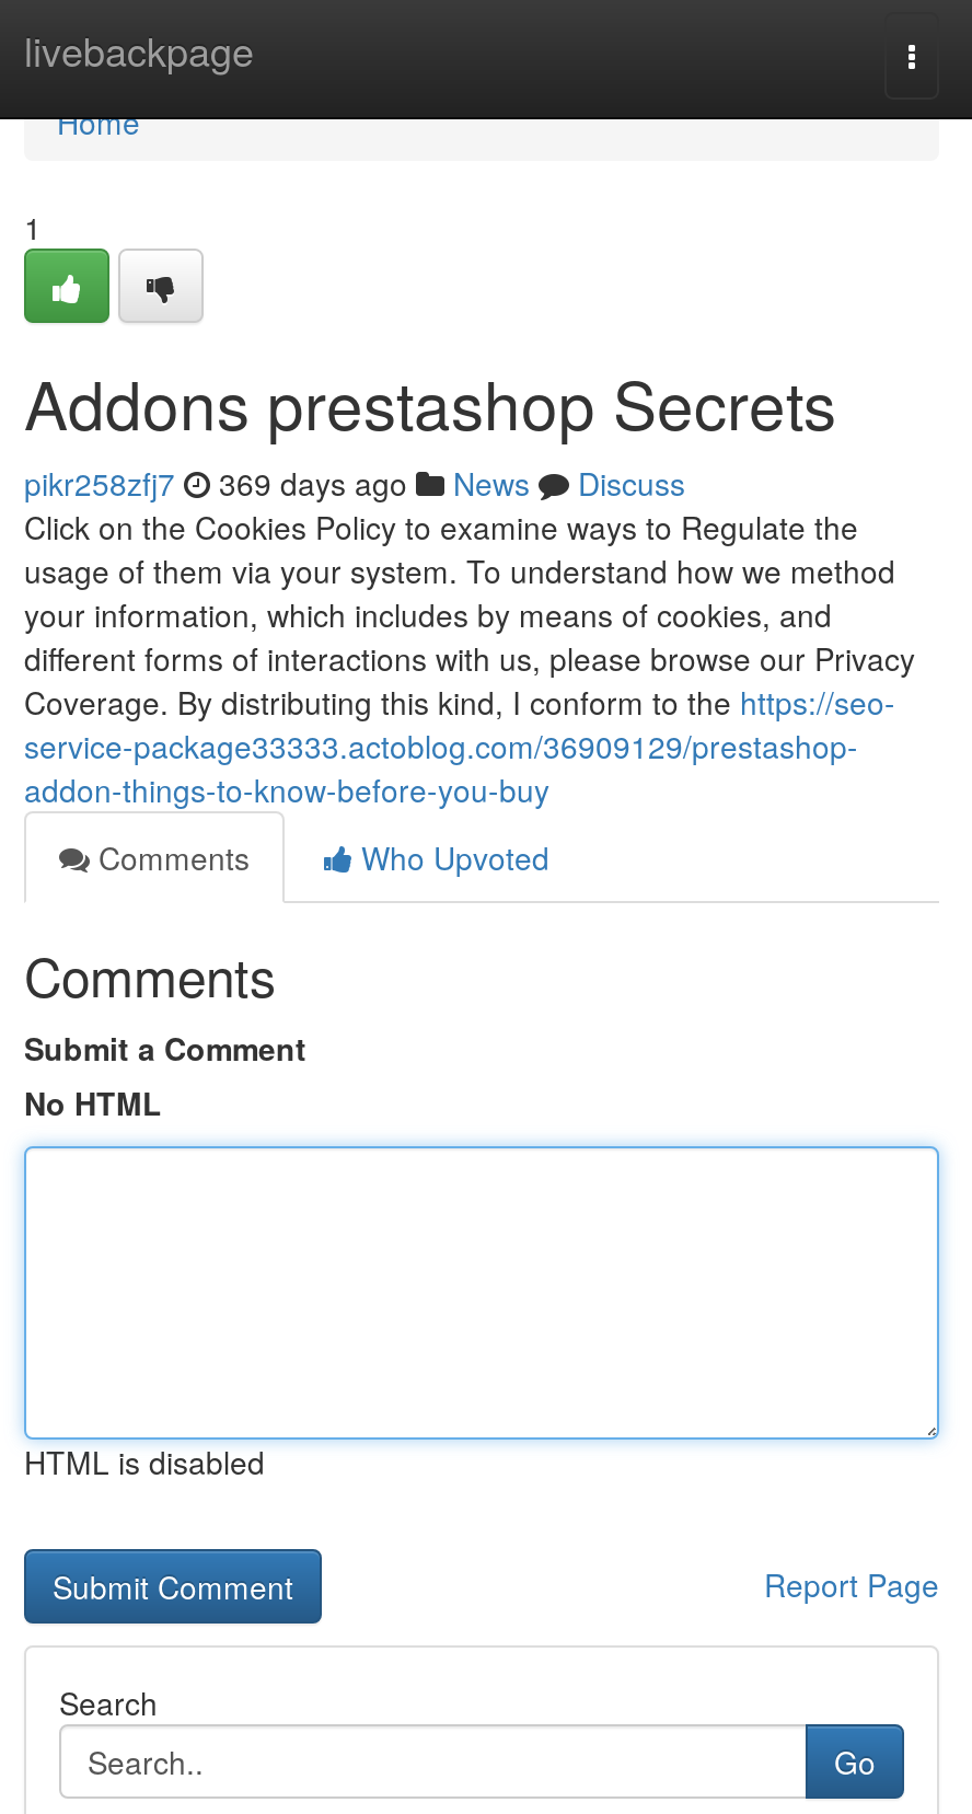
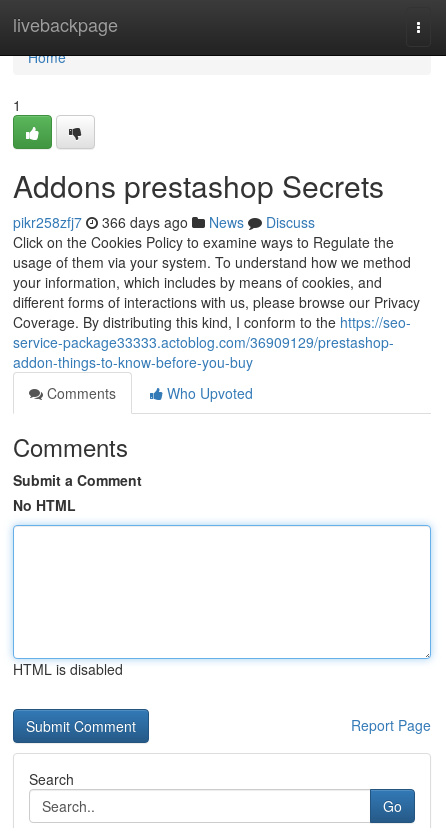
[24,461,685,505] pikr258zfj7 369 days ago News Discuss -> [13,212,315,232] pikr258zfj7 366 days ago News Discuss

